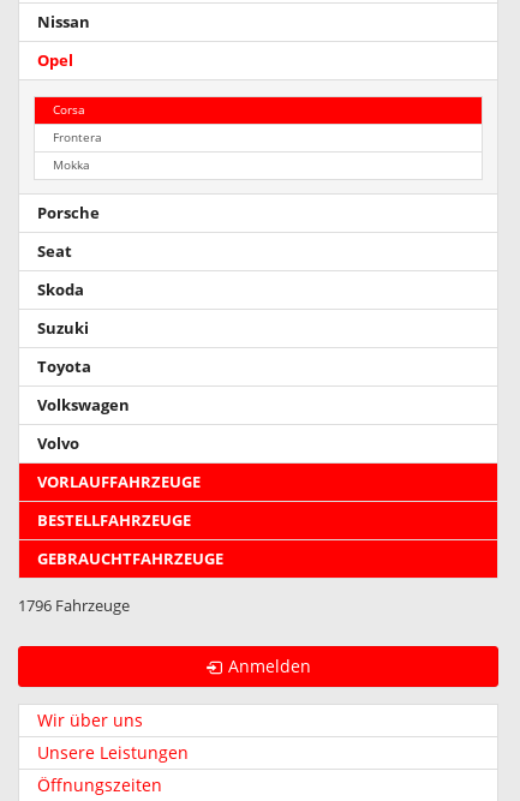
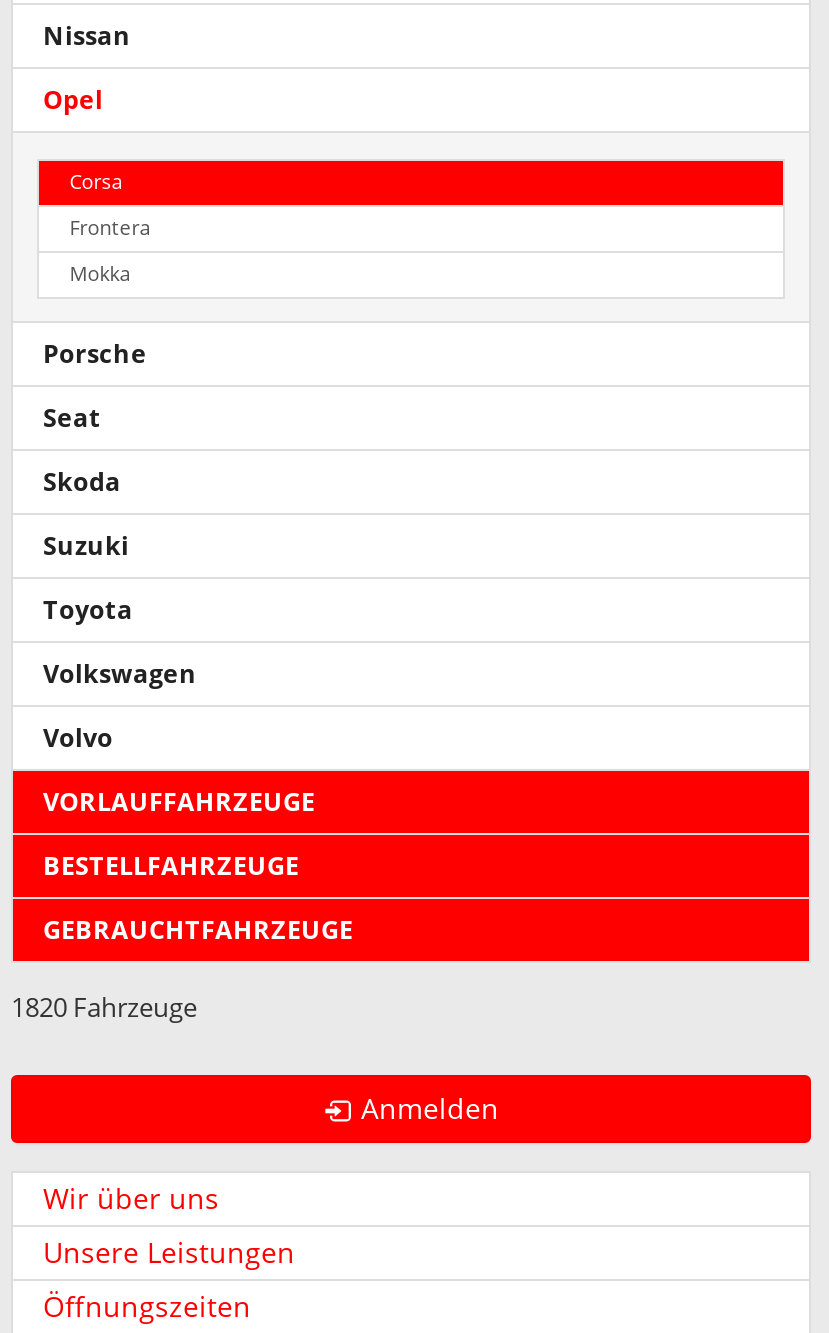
[18,594,130,616] 1796 Fahrzeuge -> [11,989,197,1025] 1820 Fahrzeuge

